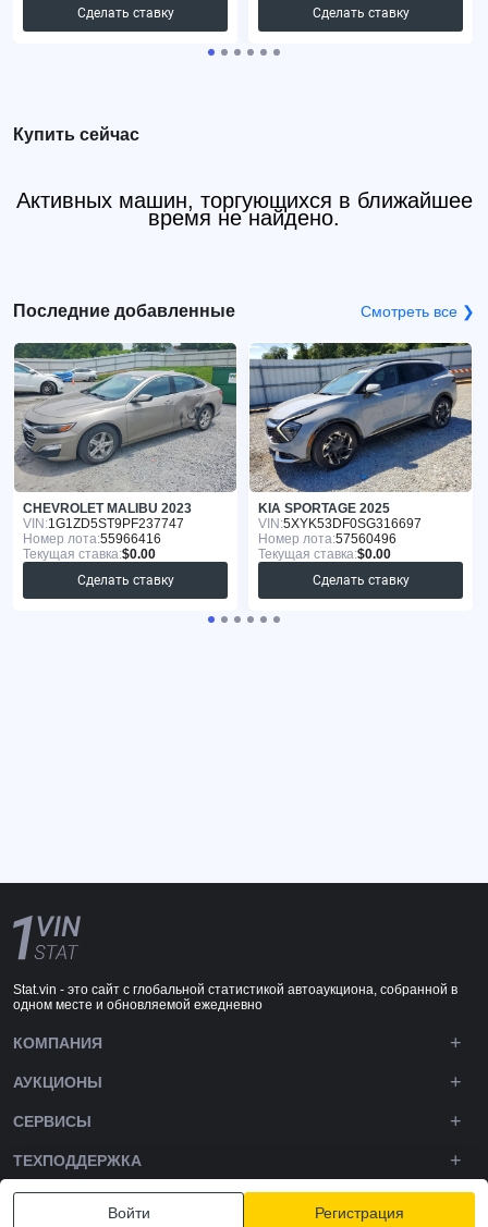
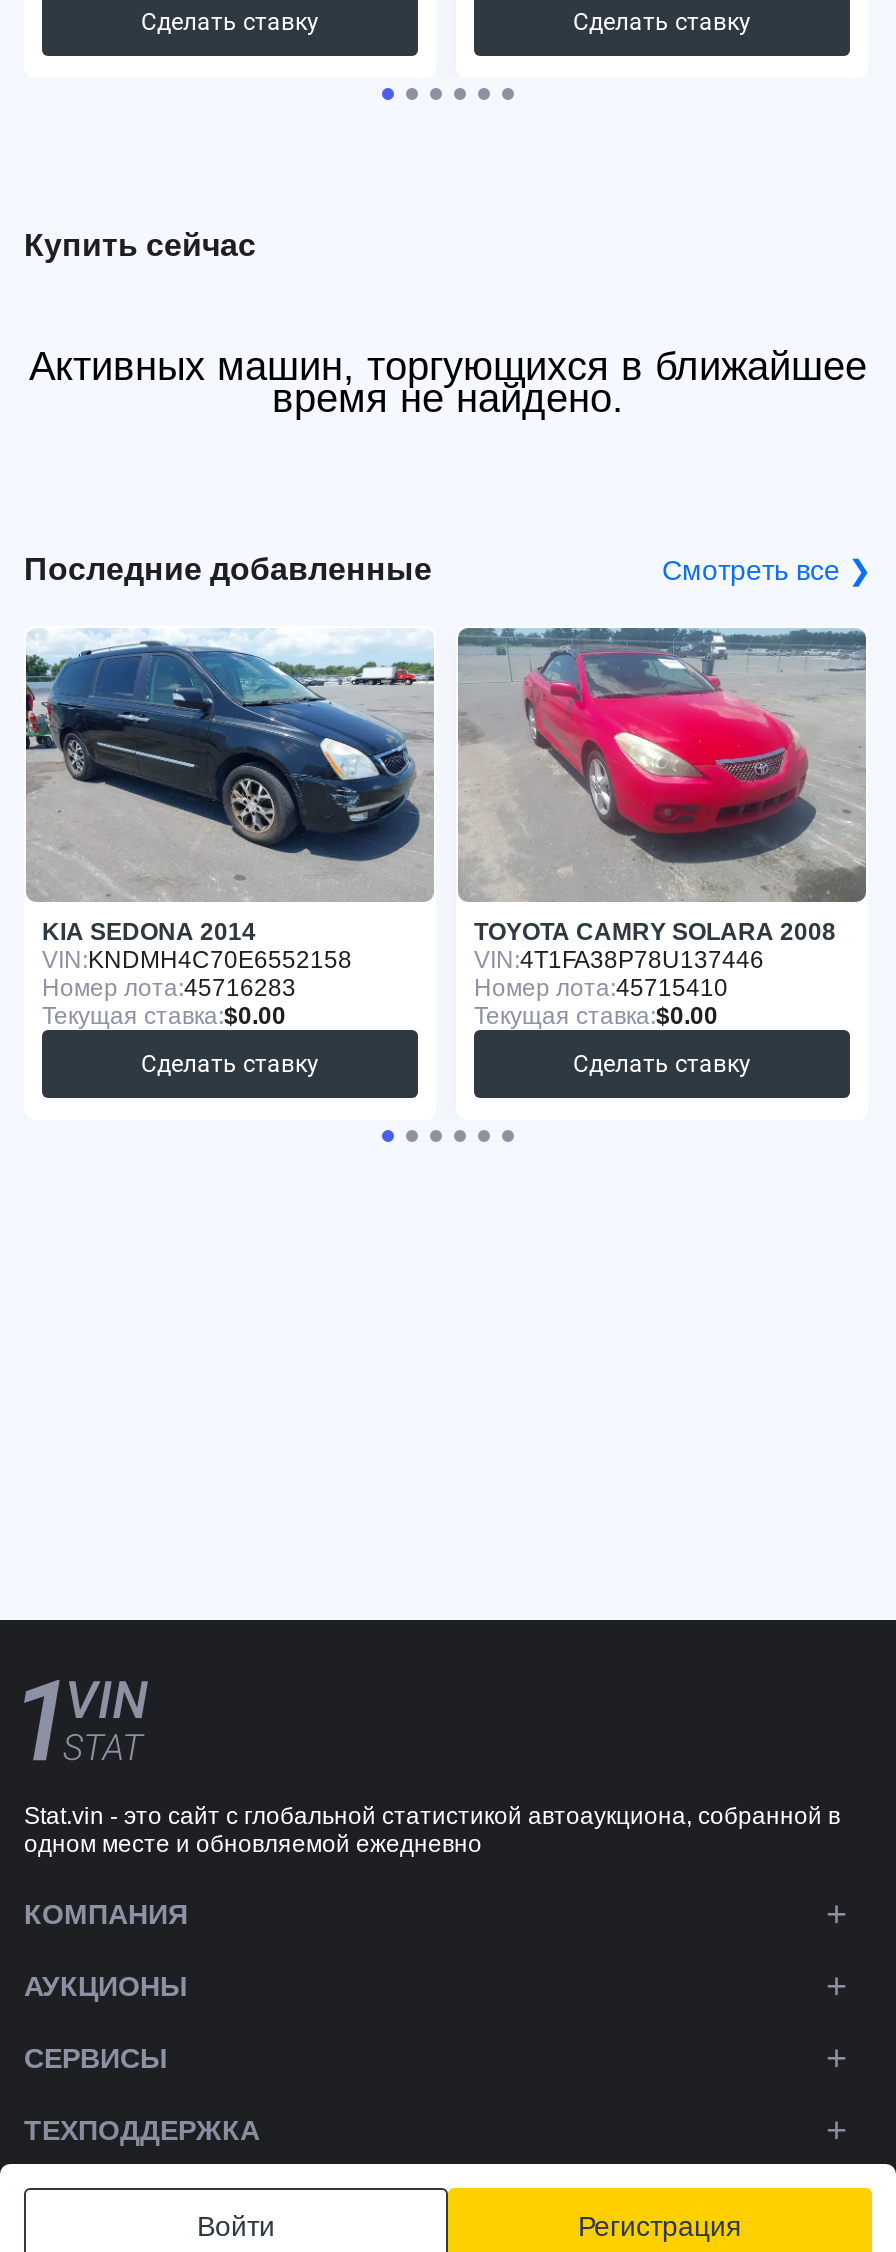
[13,342,237,547] [image] | CHEVROLET MALIBU 2023 | VIN: 1G1ZD5ST9PF237747 | Номер лота:55966416 -> [24,628,434,1002] [image] | KIA SEDONA 2014 | VIN: KNDMH4C70E6552158 | Номер лота:45716283
[249,342,472,547] [image] | KIA SPORTAGE 2025 | VIN: 5XYK53DF0SG316697 | Номер лота:57560496 -> [456,626,866,1002] [image] | TOYOTA CAMRY SOLARA 2008 | VIN: 4T1FA38P78U137446 | Номер лота:45715410

